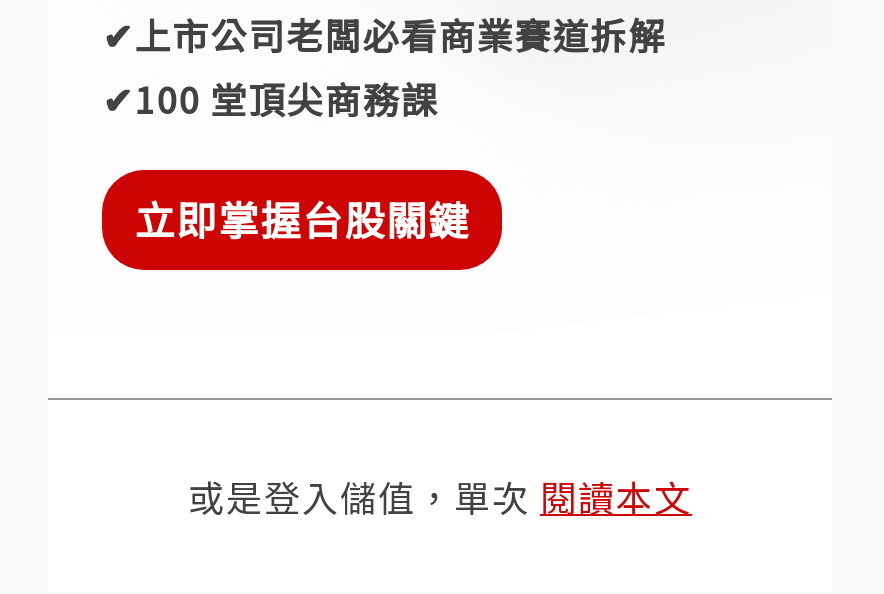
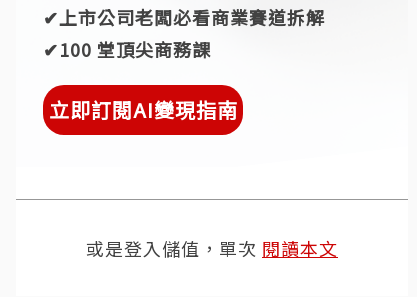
[134,189,470,247] 立即掌握台股關鍵 -> [49,95,238,124] 立即訂閱AI變現指南

